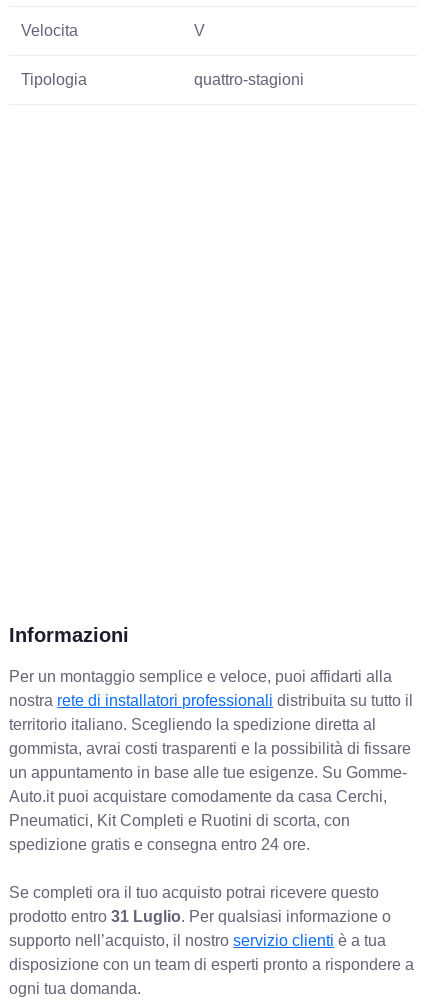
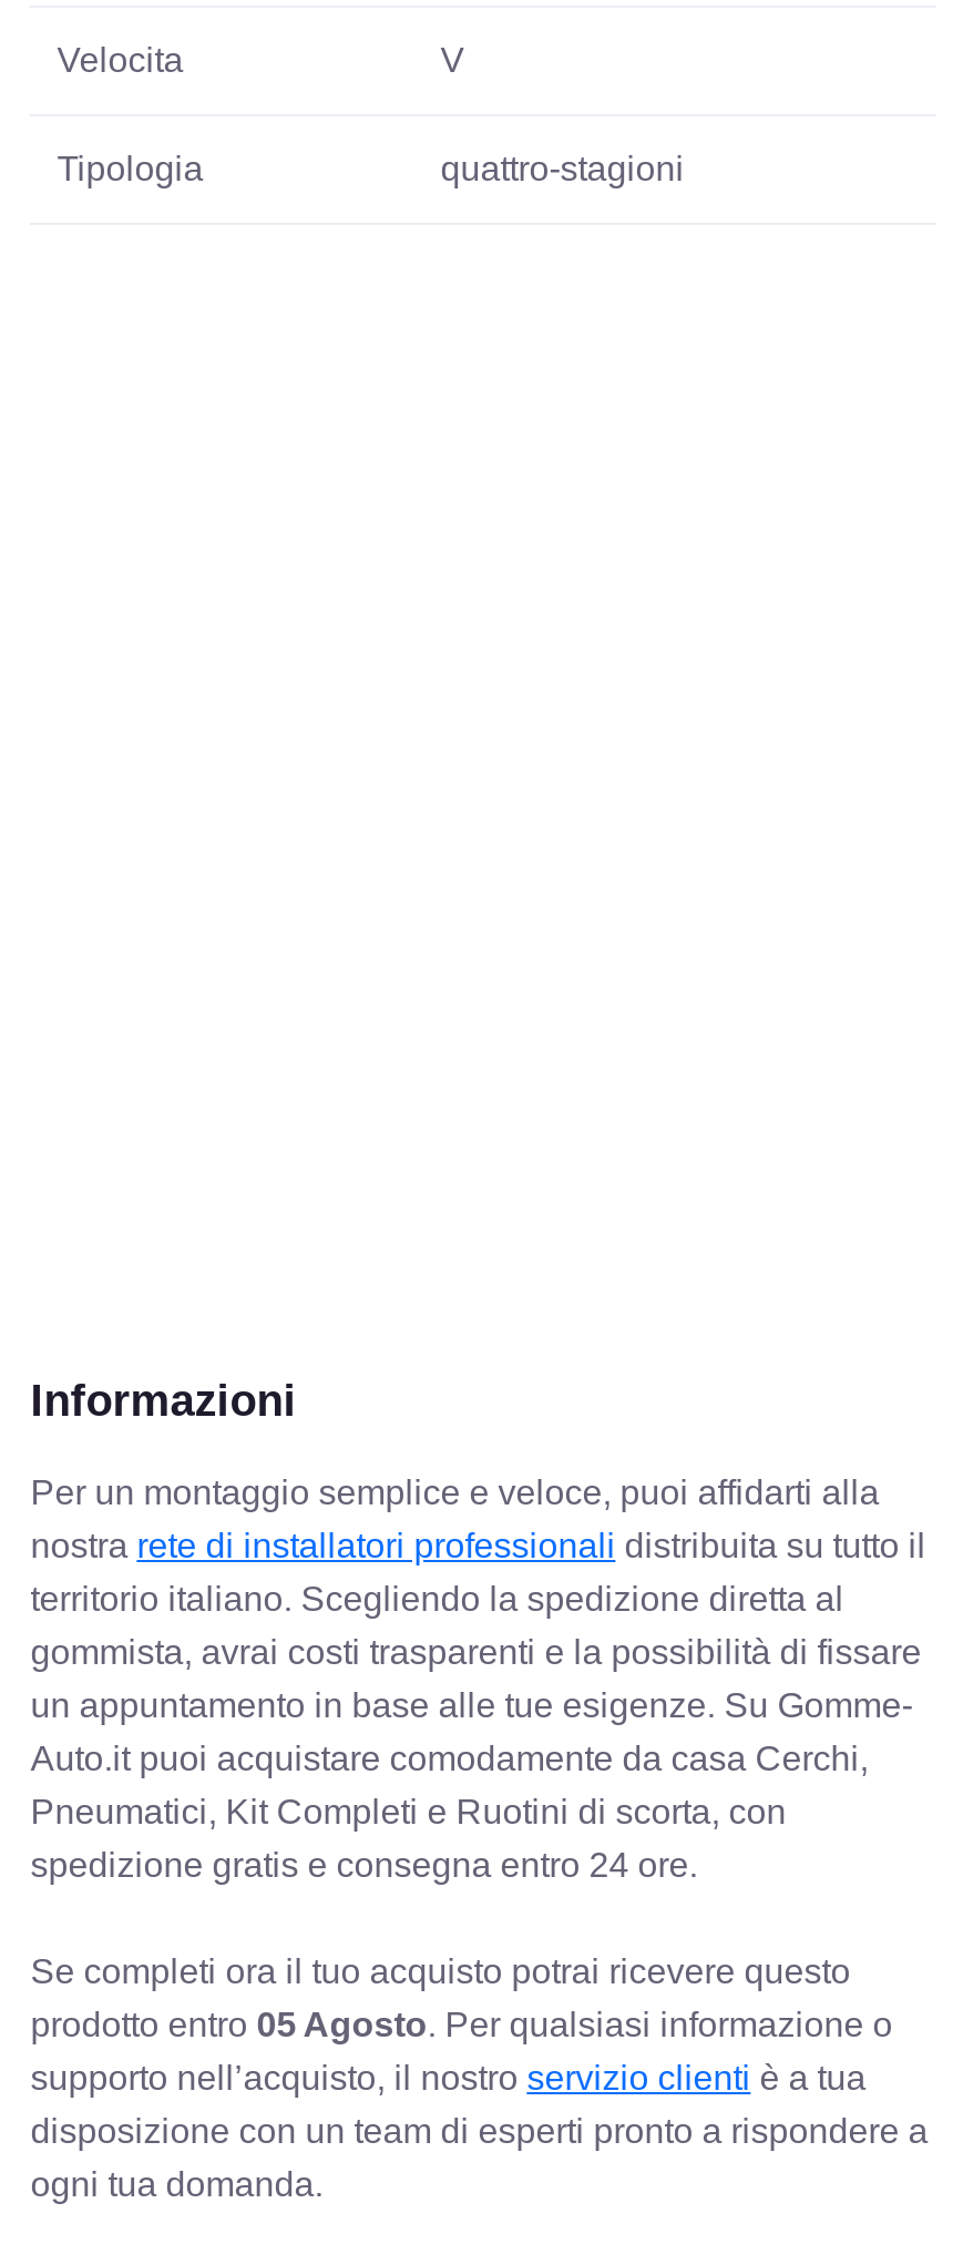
[9,908,391,925] prodotto entro 31 Luglio. Per qualsiasi informazione o -> [30,2006,893,2043] prodotto entro 05 Agosto. Per qualsiasi informazione o

